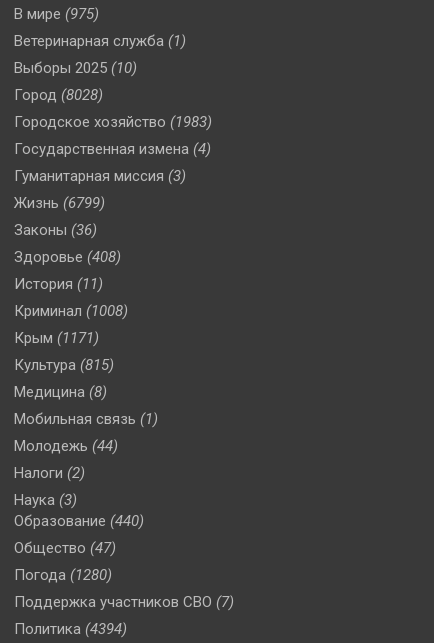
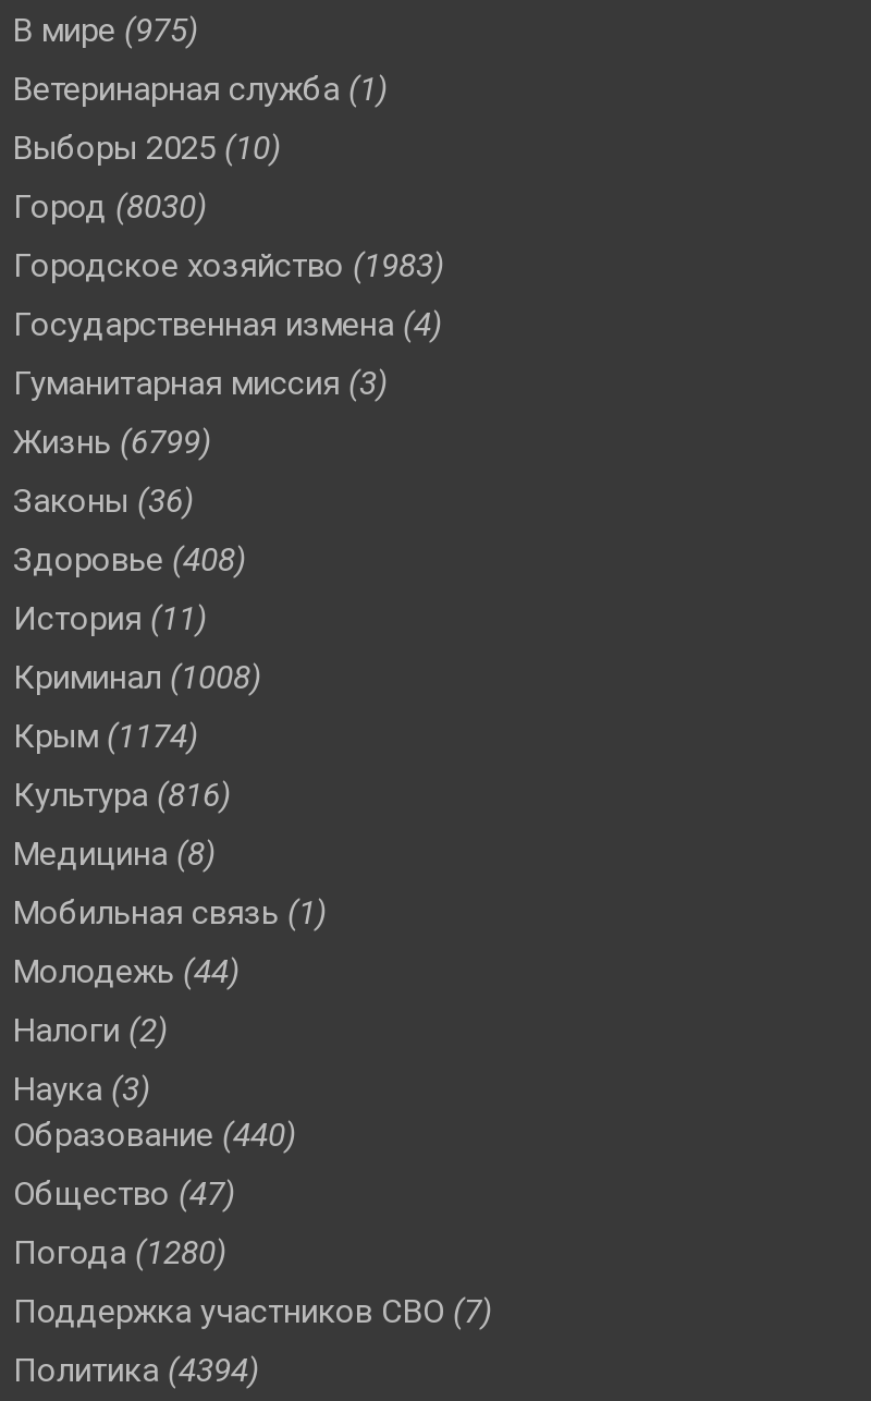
[14,86,103,104] Город (8028) -> [13,187,207,226] Город (8030)
[14,329,99,347] Крым (1171) -> [13,716,198,756] Крым (1174)
[14,356,114,374] Культура (815) -> [13,775,231,814] Культура (816)

